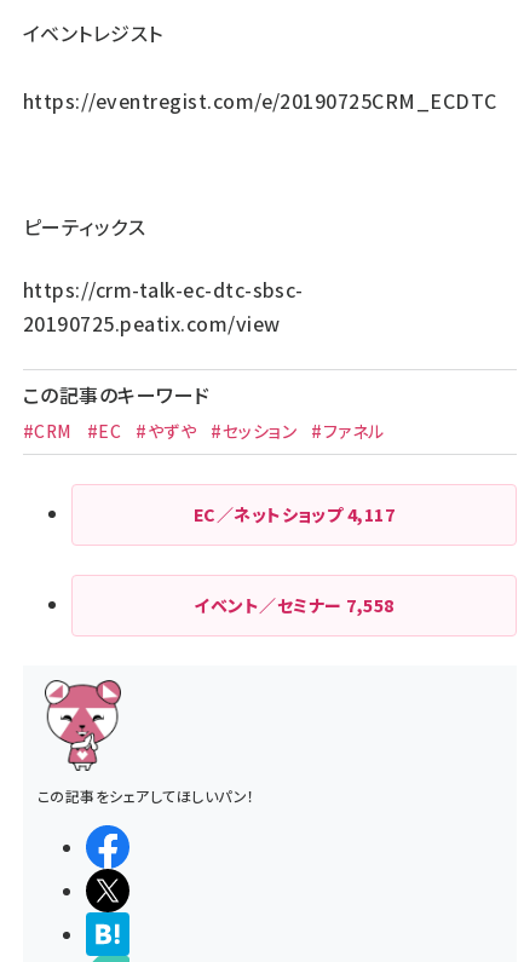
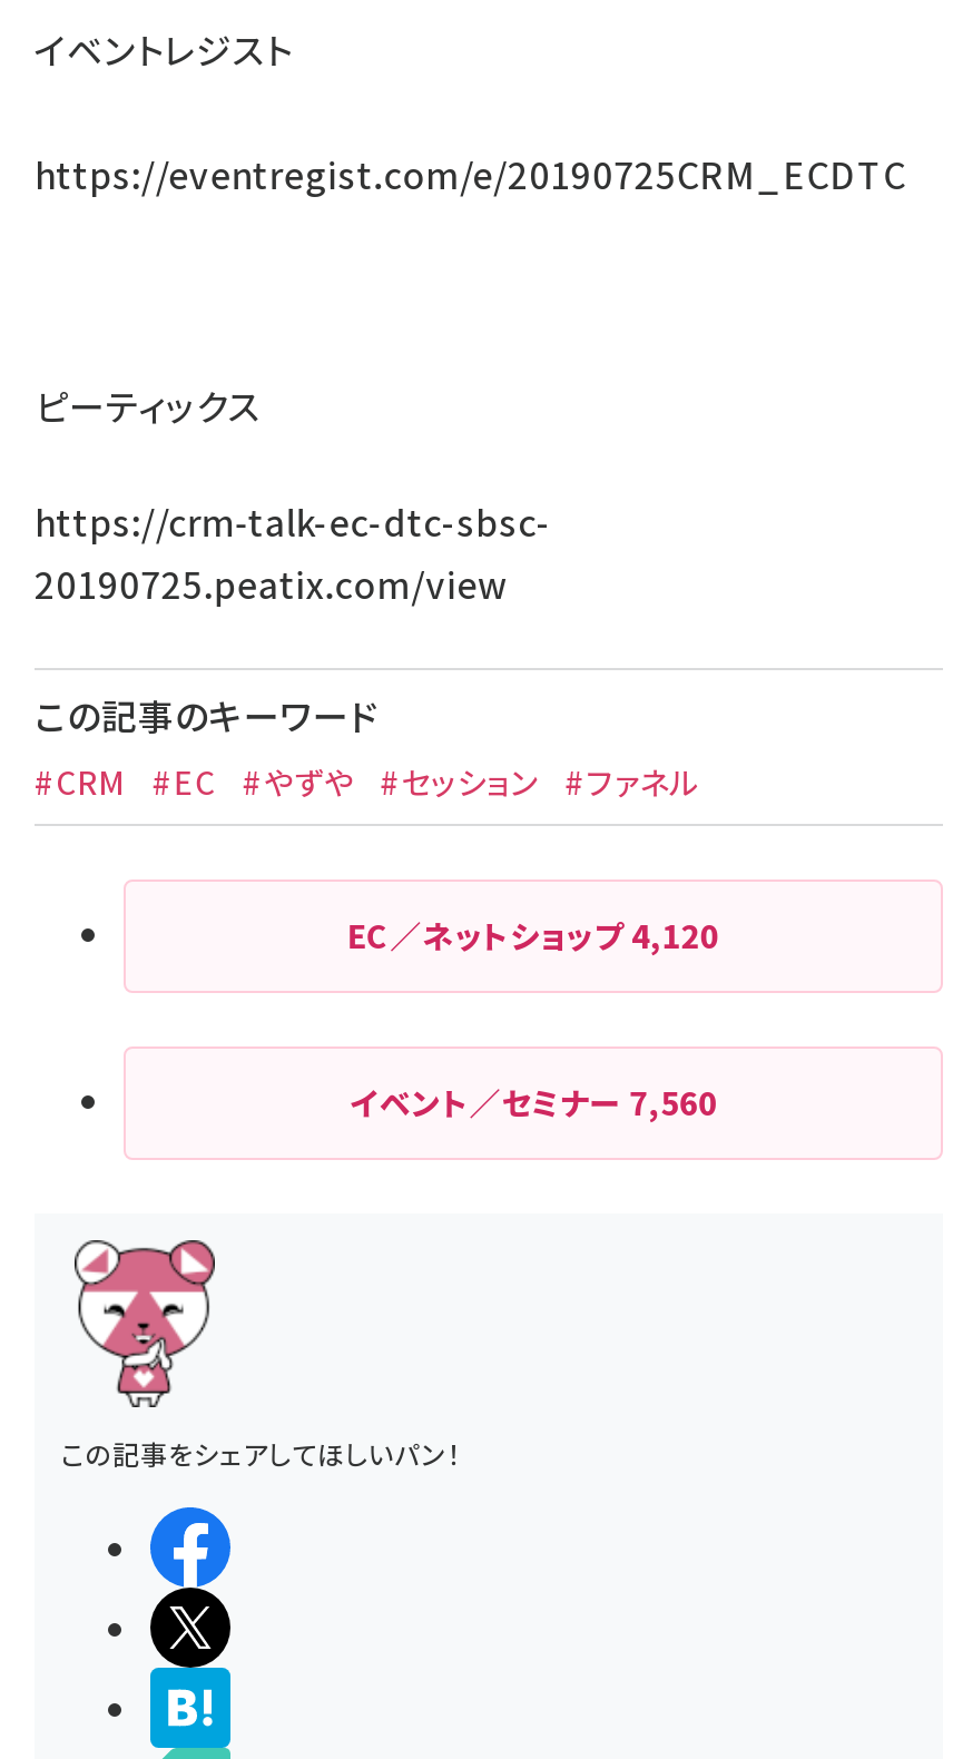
[193,502,395,526] EC／ネットショップ4,117 -> [348,913,719,957] EC／ネットショップ4,120
[194,593,394,617] イベント／セミナー7,558 -> [349,1080,717,1124] イベント／セミナー7,560

